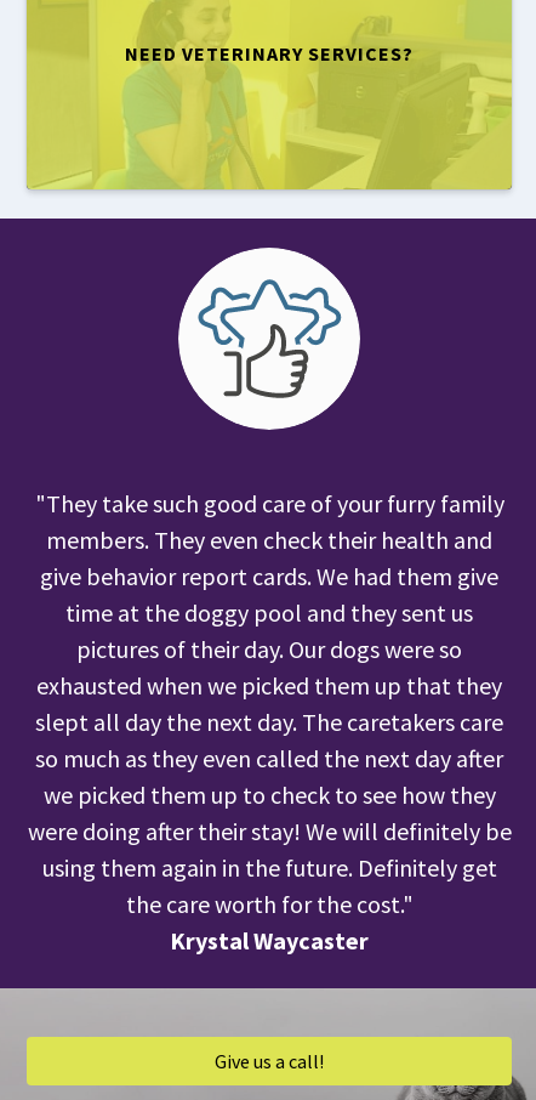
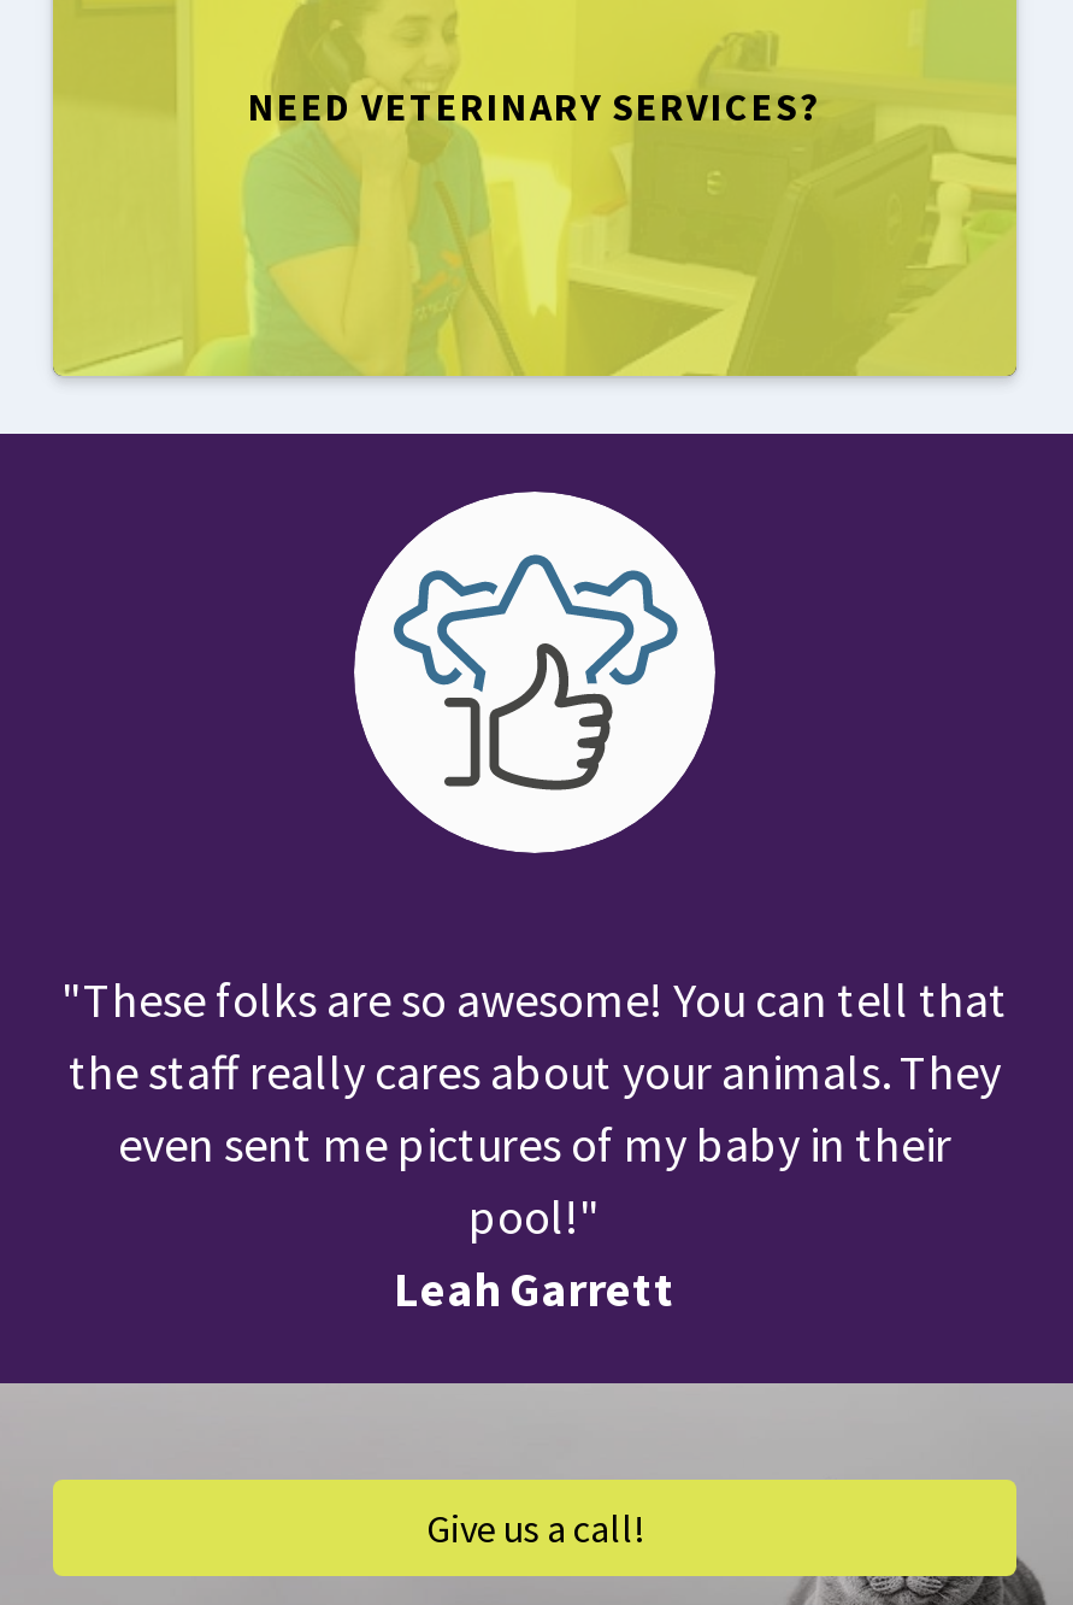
[27,488,511,955] "They take such good care of your furry family | members. They even check their health and | give behavior report cards. We had them give | time at the doggy pool and they sent us | pictures of their day. Our dogs were so | exhausted when we picked them up that they | slept all day the next day. The caretakers care | so much as they even called the next day after | we picked them up to check to see how they | were doing after their stay! We will definitely be | using them again in the future. Definitely get | the care worth for the cost." | Krystal Waycaster -> [61,968,1008,1317] "These folks are so awesome! You can tell that | the staff really cares about your animals. They | even sent me pictures of my baby in their | pool!" | Leah Garrett

